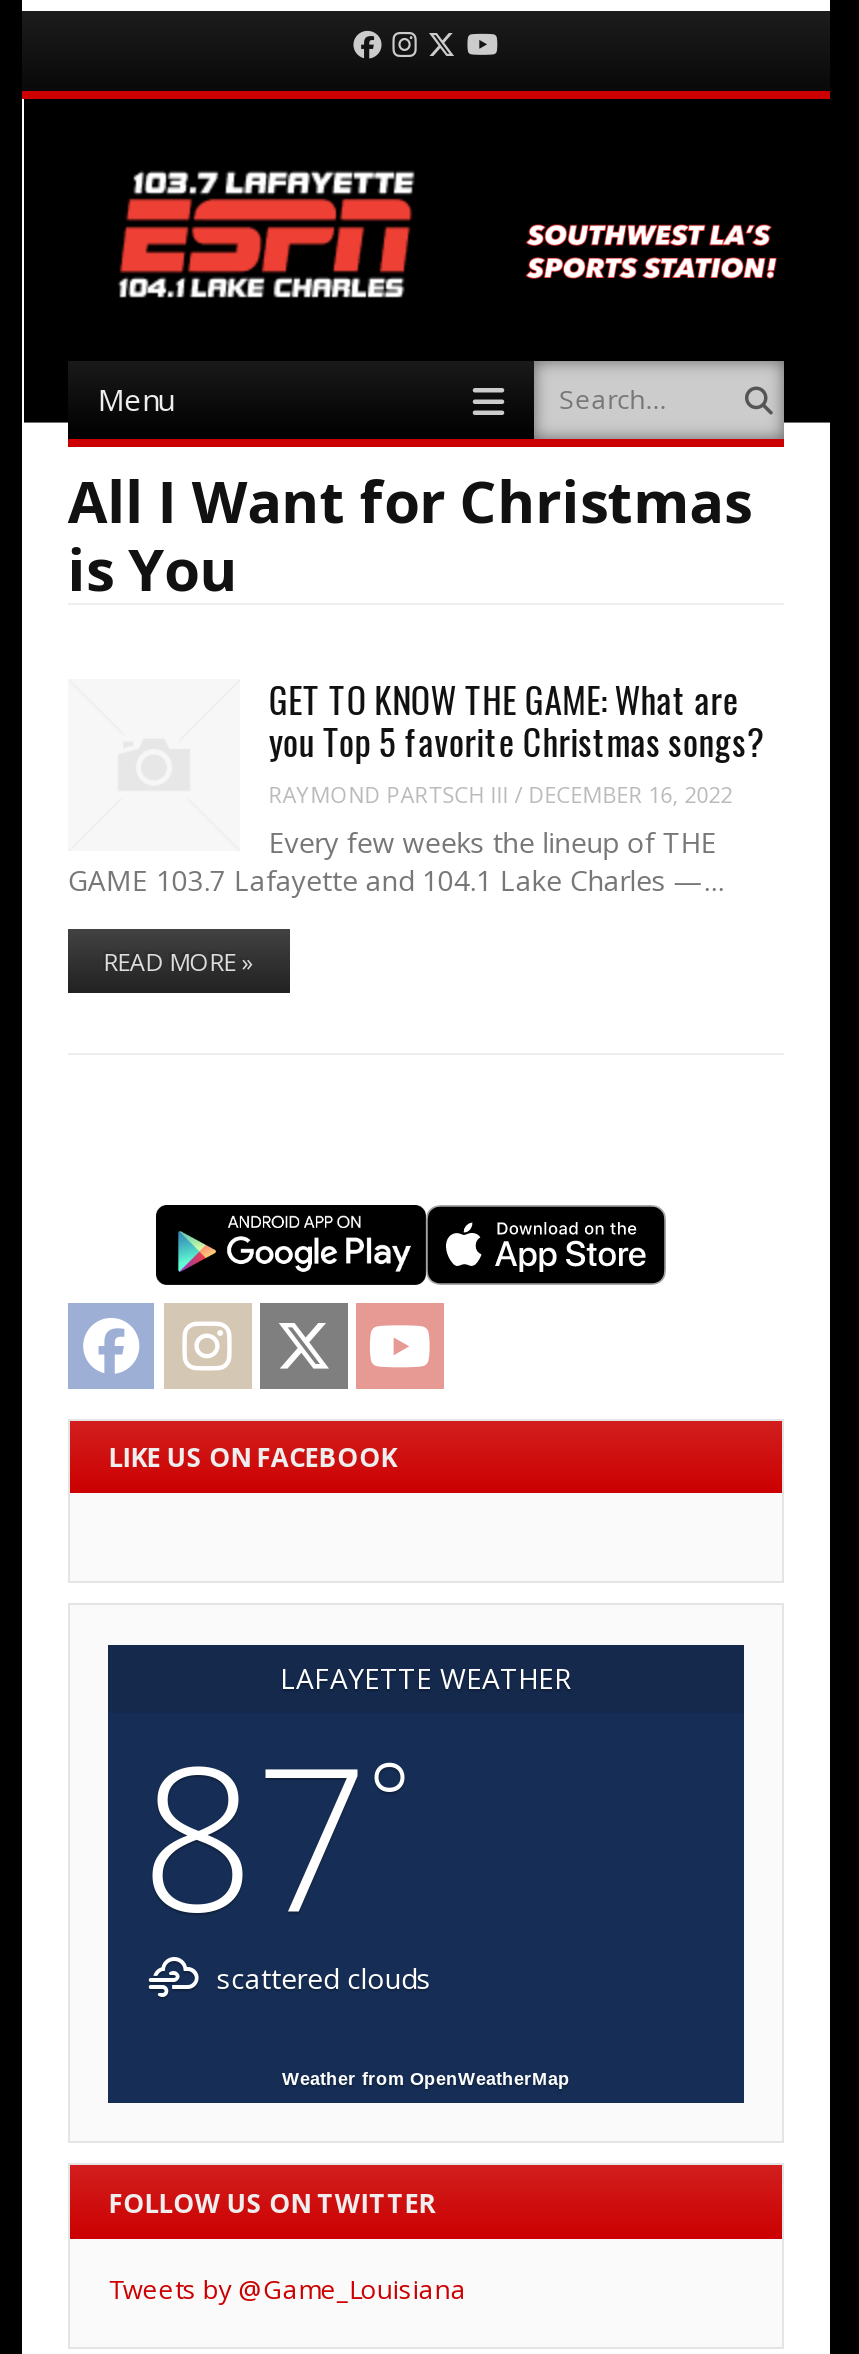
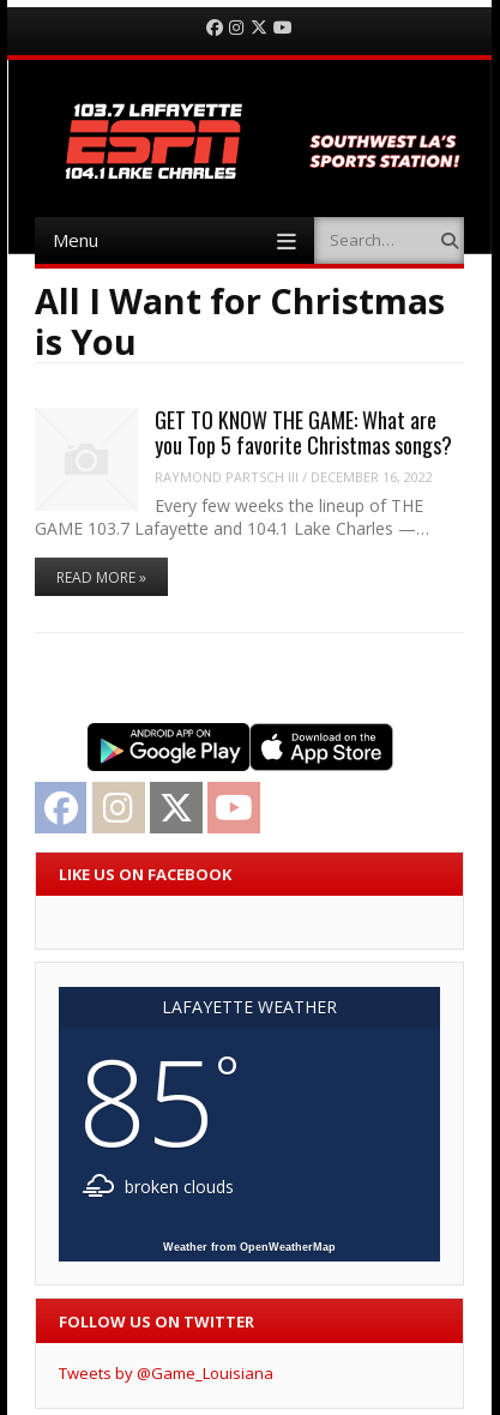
[140,1697,410,1969] 87° -> [78,1018,240,1181] 85°
[209,1959,431,1997] scattered clouds -> [120,1175,234,1198] broken clouds

